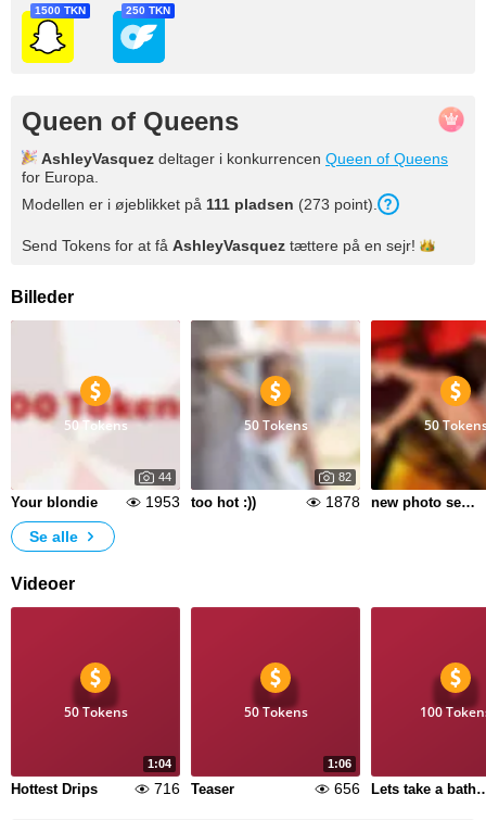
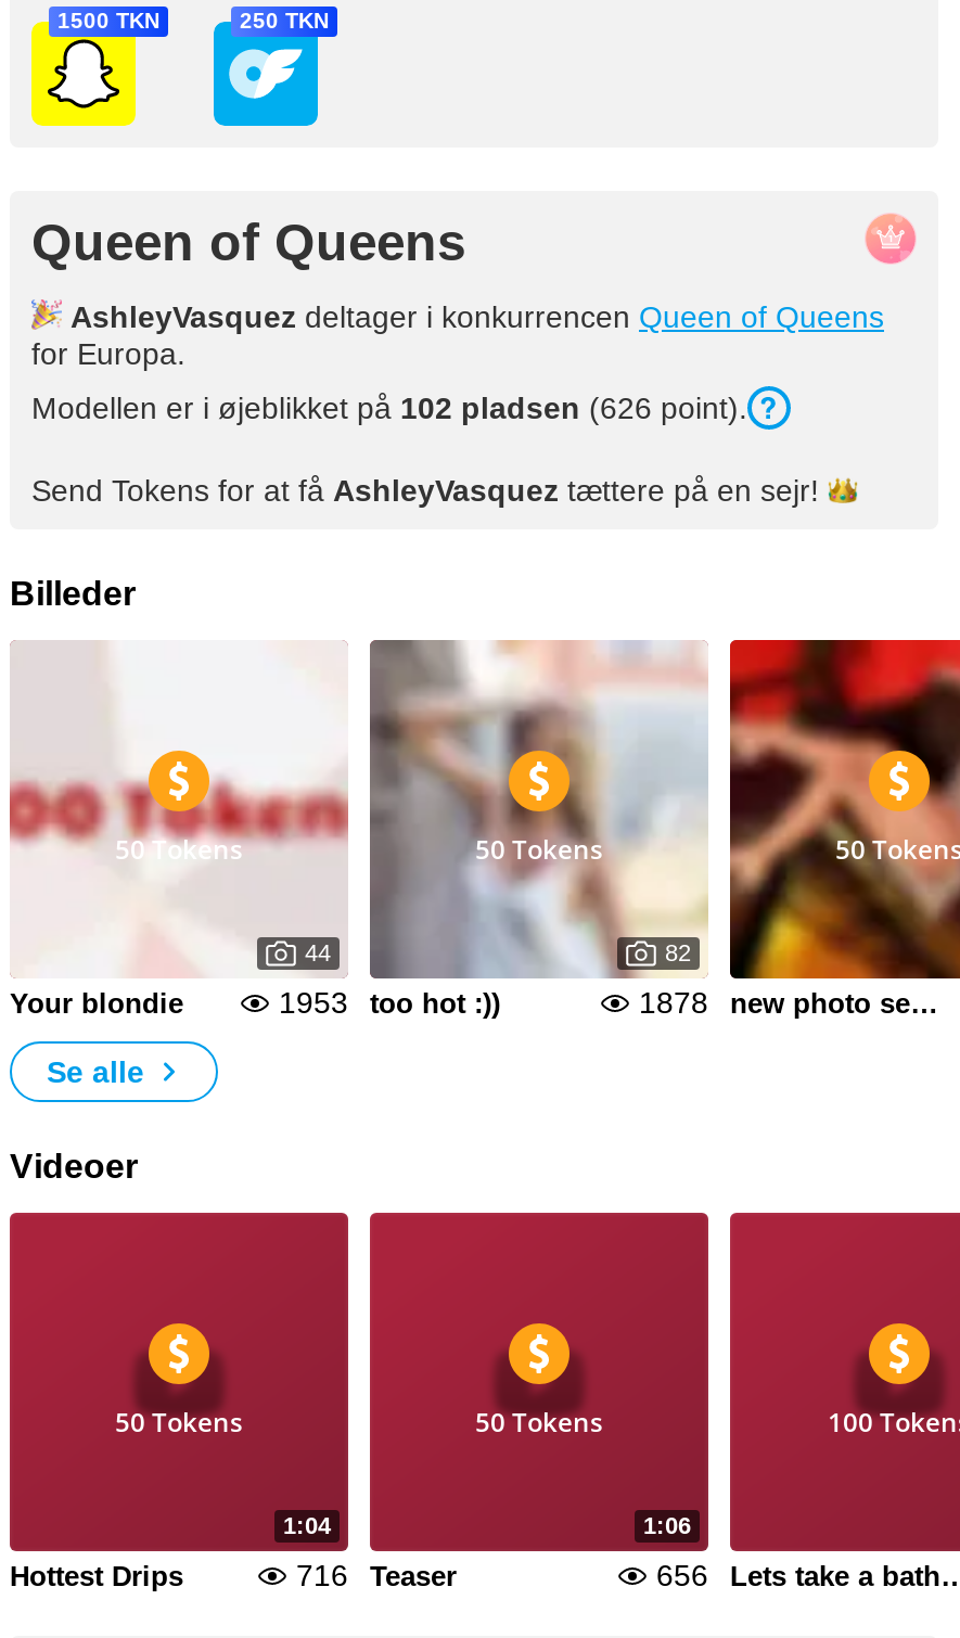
[22,195,378,213] Modellen er i øjeblikket på 111 pladsen (273 point). -> [31,391,747,425] Modellen er i øjeblikket på 102 pladsen (626 point).

